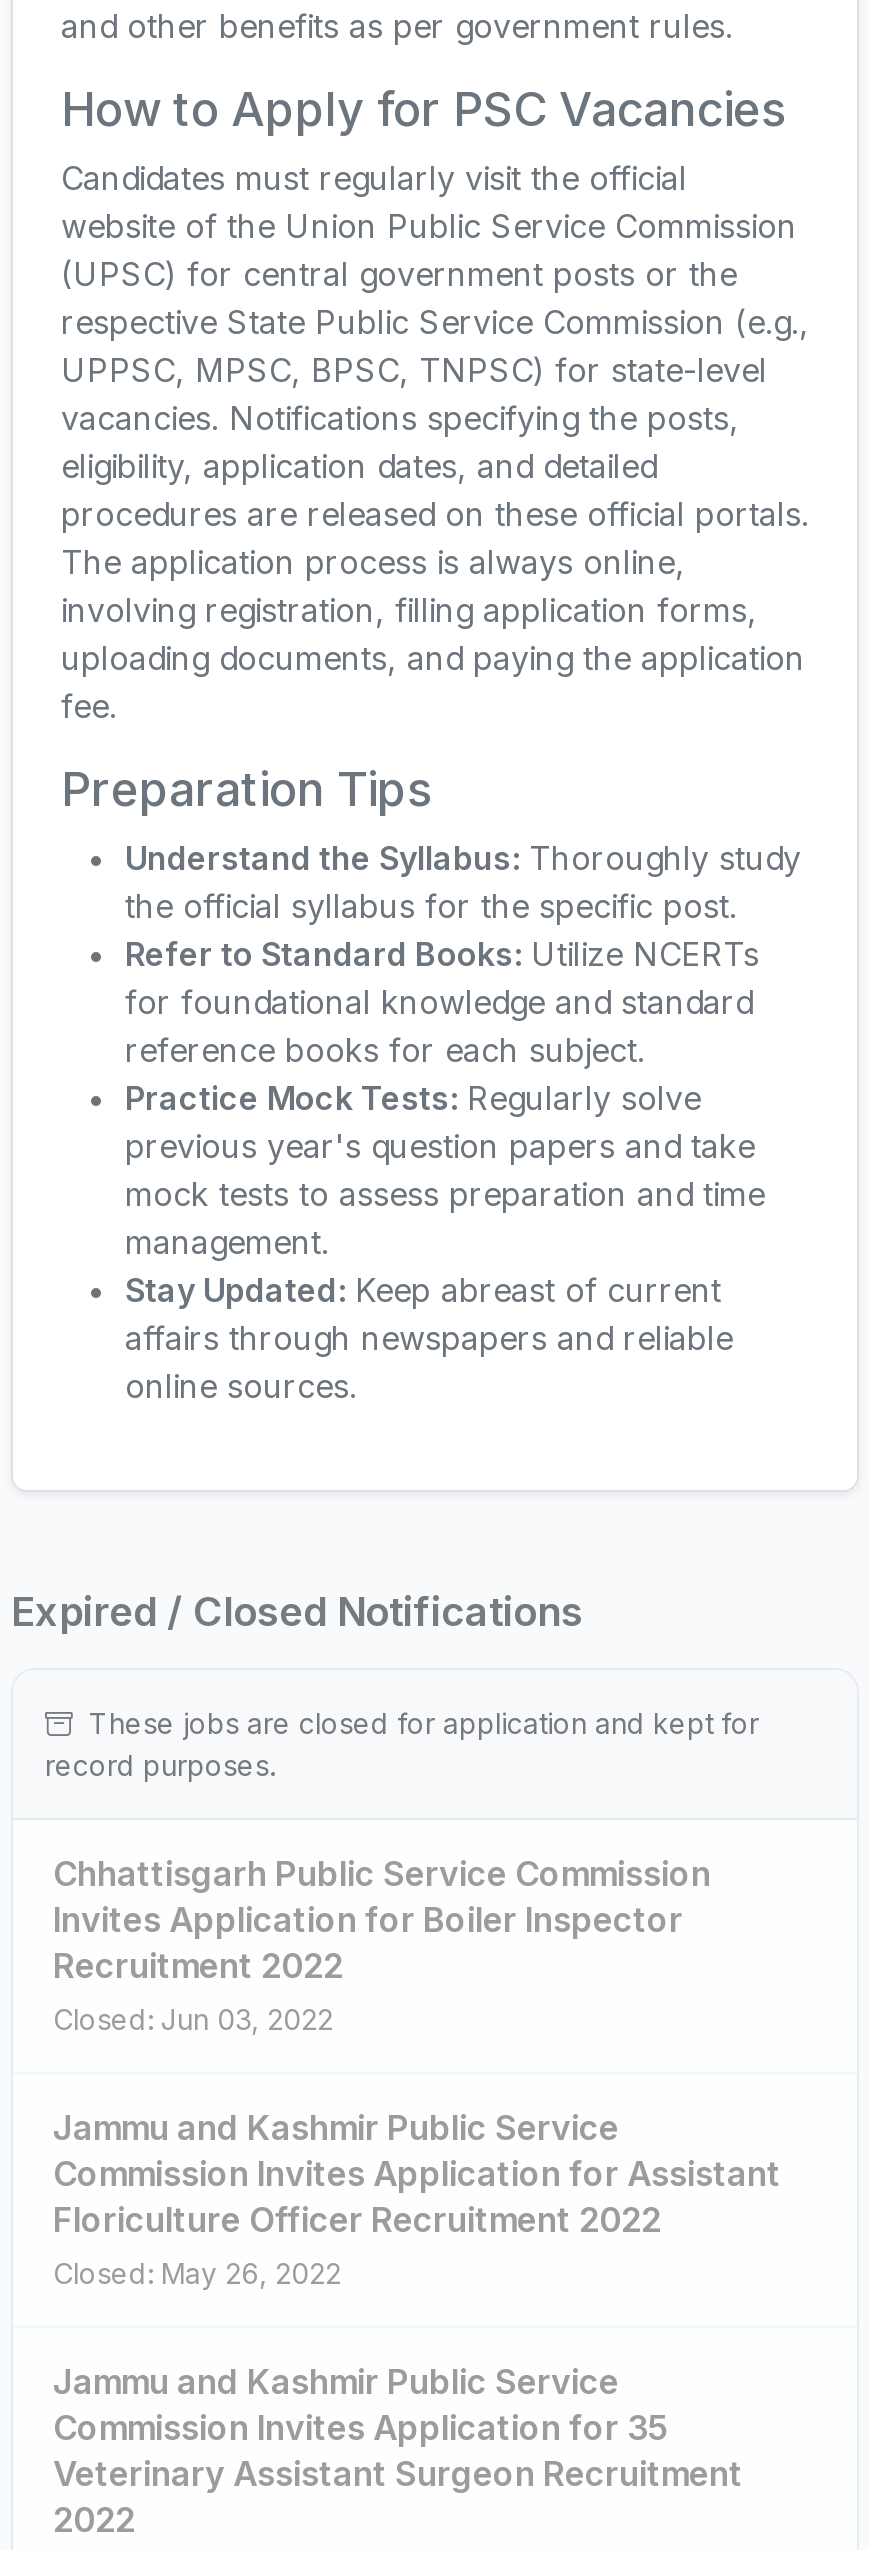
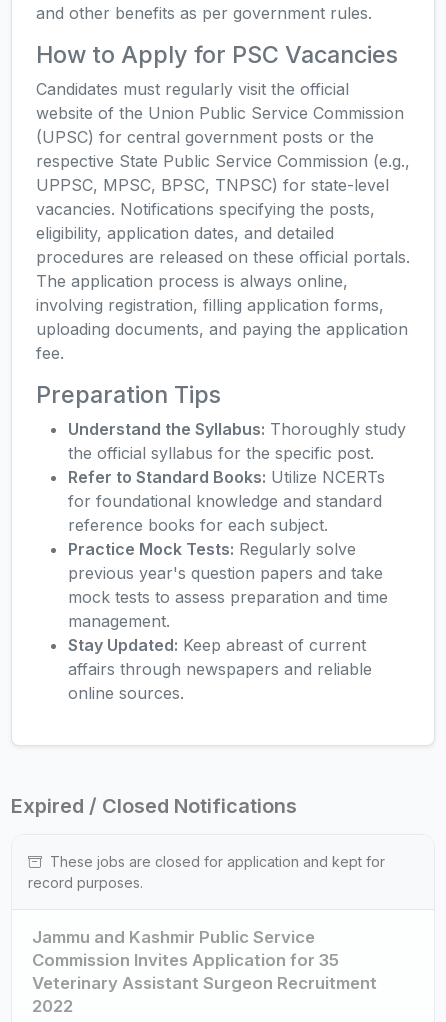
[53,1854,781,2290] Chhattisgarh Public Service Commission | Invites Application for Boiler Inspector | Recruitment 2022 | Closed: Jun 03, 2022 | Jammu and Kashmir Public Service | Commission Invites Application for Assistant | Floriculture Officer Recruitment 2022 | Closed: May 26, 2022 -> none

